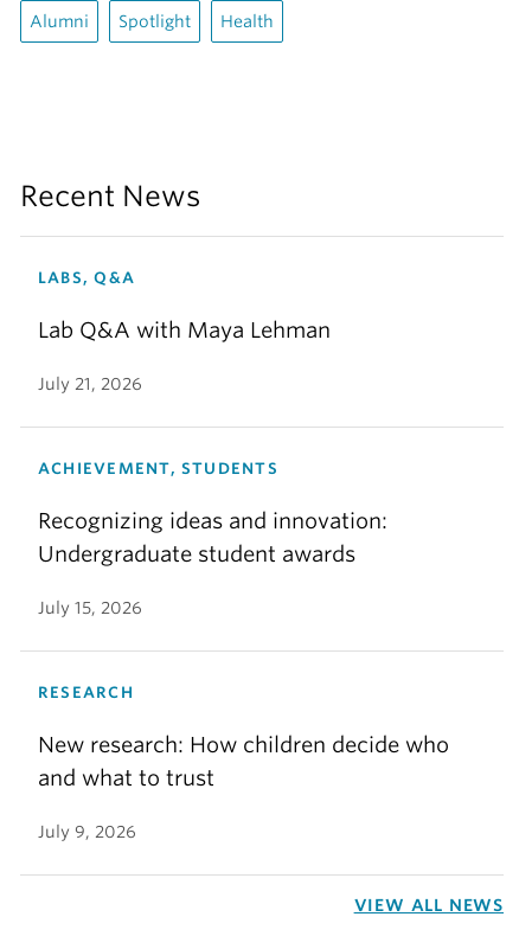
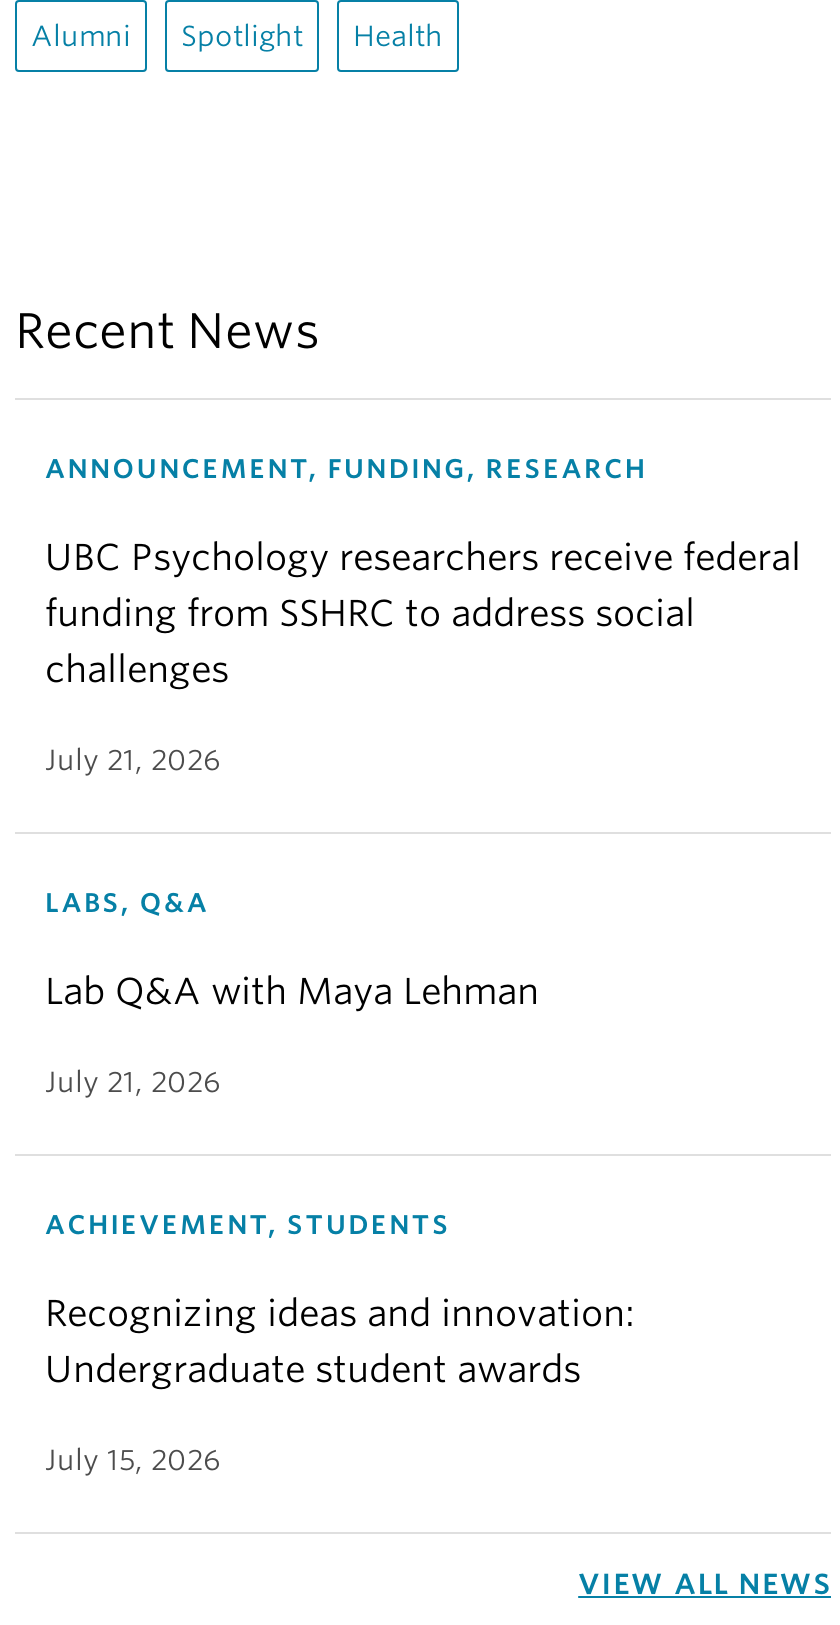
none -> [45,455,801,777] ANNOUNCEMENT, FUNDING, RESEARCH | UBC Psychology researchers receive federal | funding from SSHRC to address social | challenges | July 21, 2026
moved [38,269,387,618] -> [45,889,635,1477]: LABS, Q&A | Lab Q&A with Maya Lehman | July 21, 2026 | ACHIEVEMENT, STUDENTS | Recognizing ideas and innovation: | Undergraduate student awards | July 15, 2026
[38,684,449,842] RESEARCH | New research: How children decide who | and what to trust | July 9, 2026 -> none

